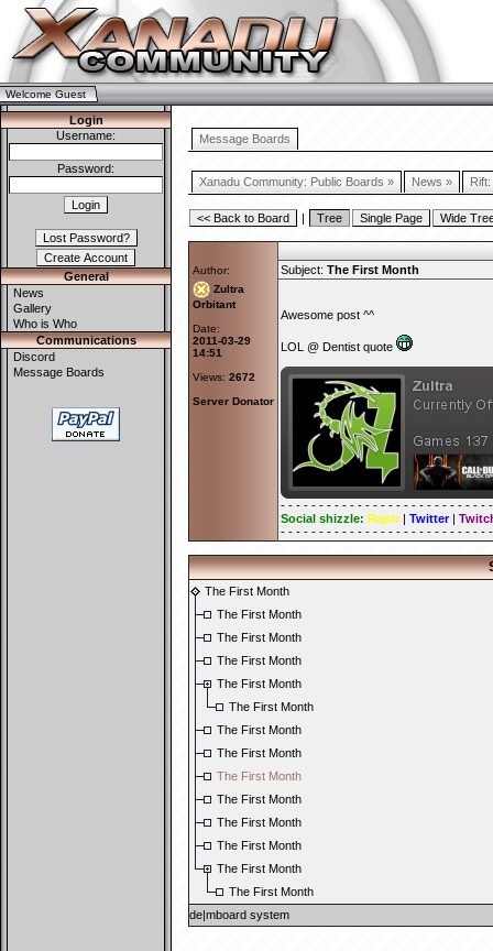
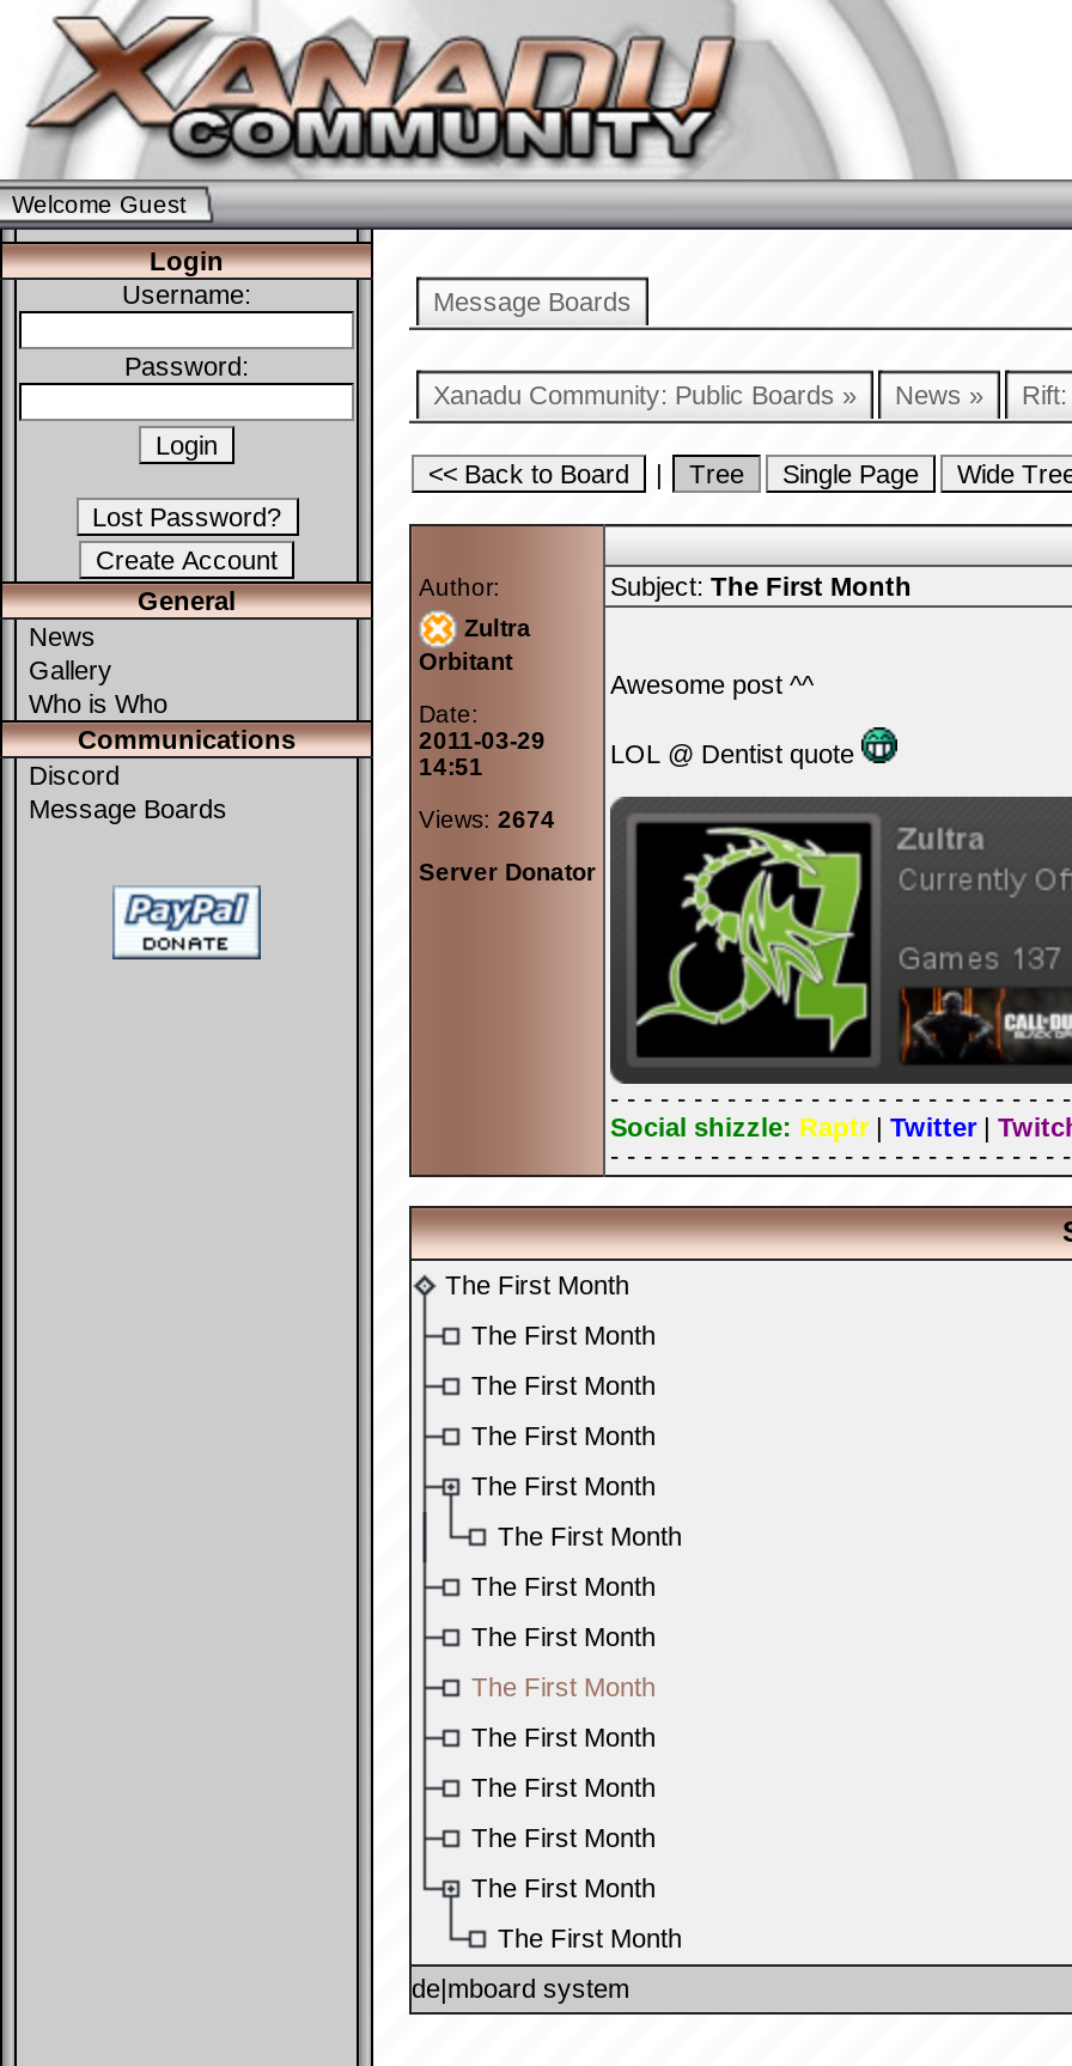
[193,371,255,383] Views: 2672 -> [419,806,555,833] Views: 2674

